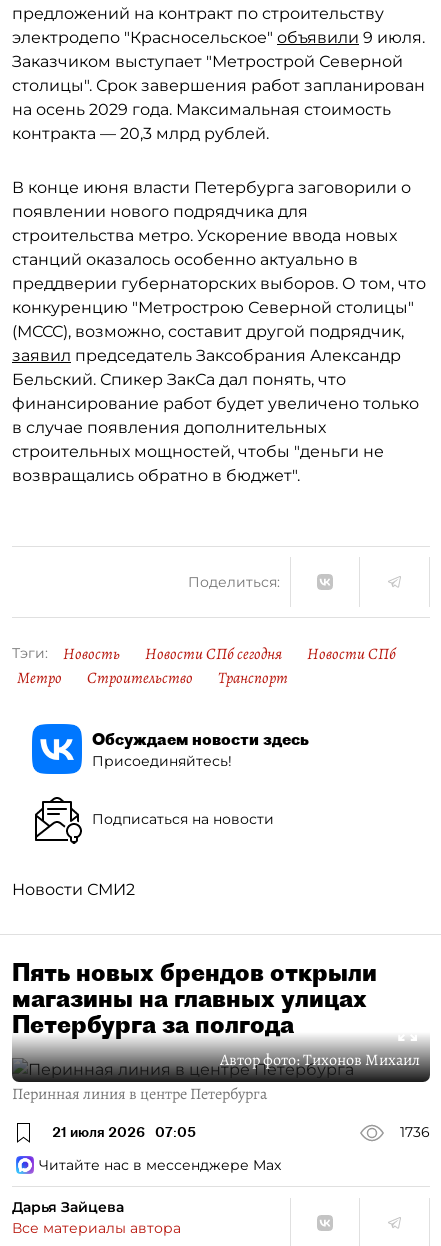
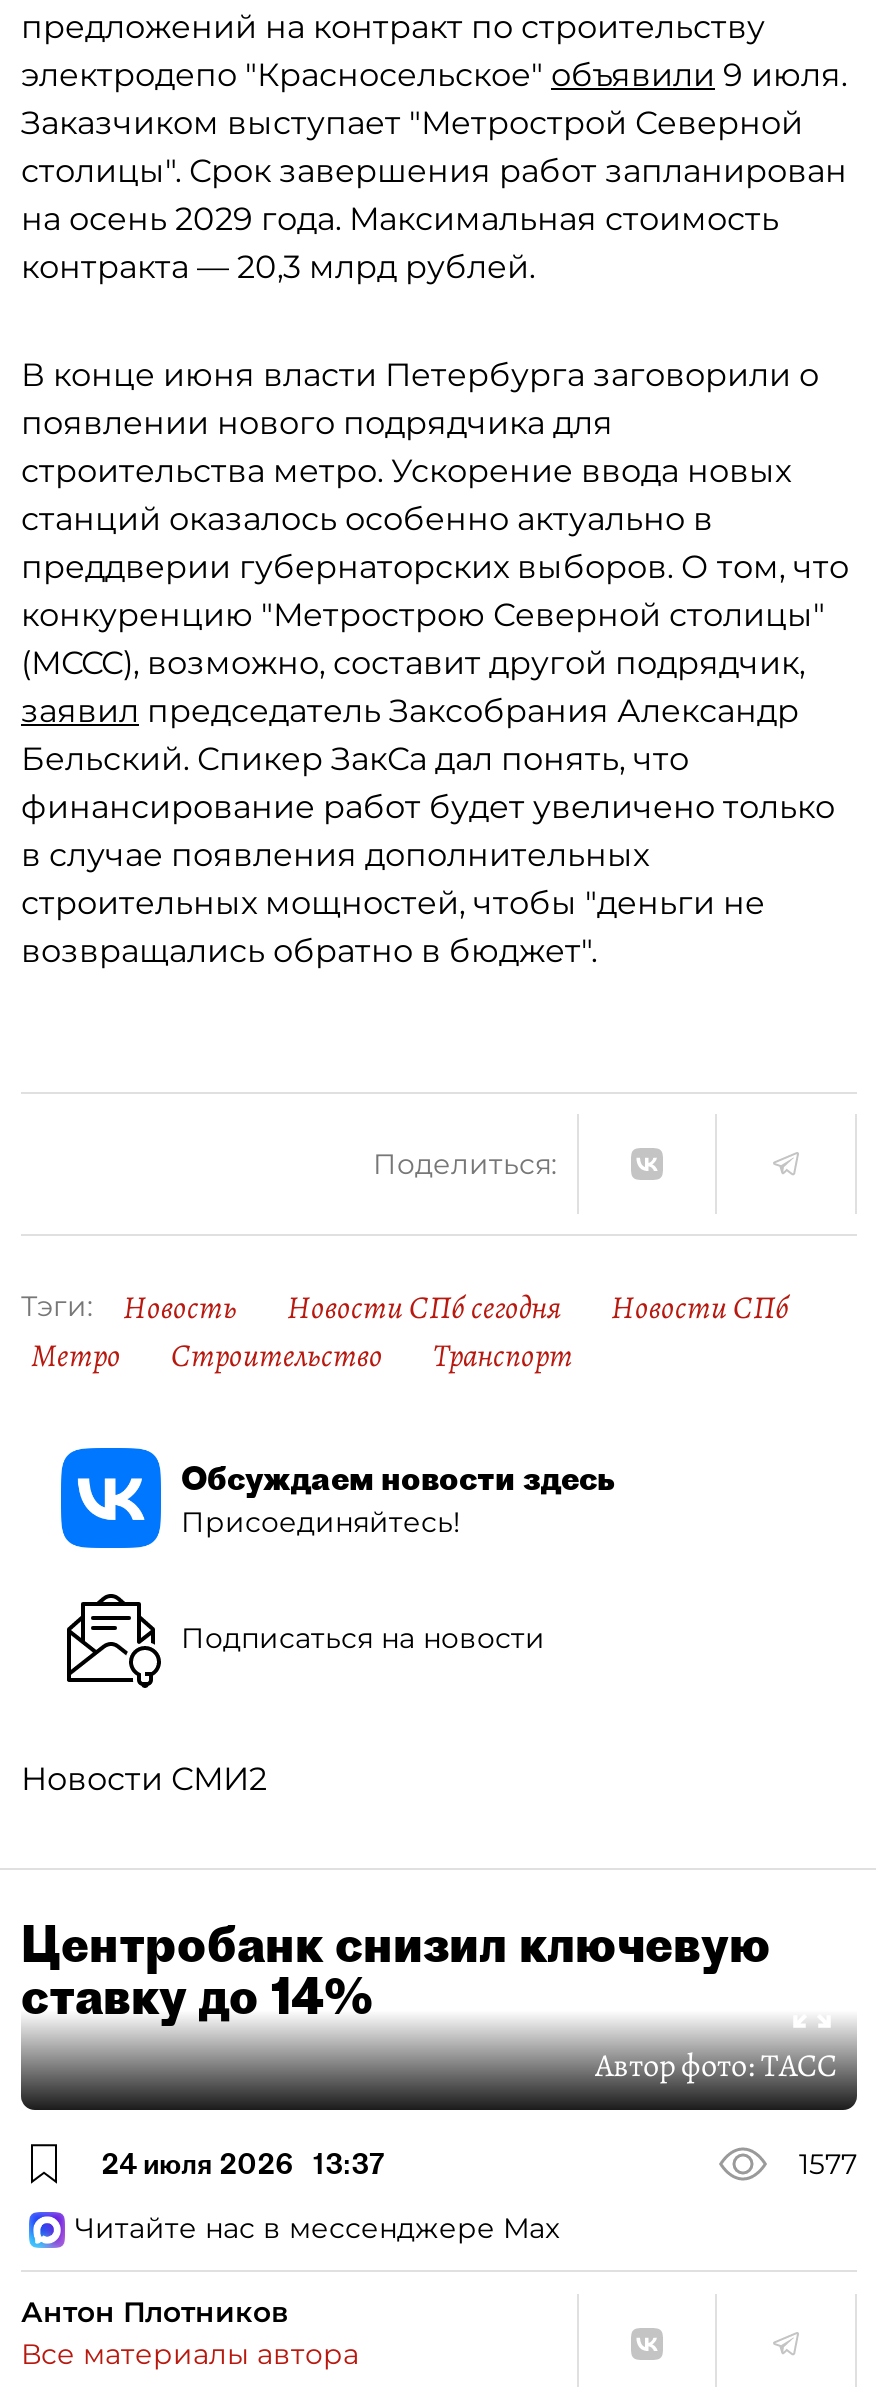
[12,957,430,1141] Пять новых брендов открыли | магазины на главных улицах | Петербурга за полгода | Автор фото: Тихонов Михаил | Перинная линия в центре Петербурга | 21 июля 2026 07:05 | 1736 -> [21,1914,857,2181] Центробанк снизил ключевую | ставку до 14% | Автор фото:ТАСС | 24 июля 2026 13:37 | 1577
[12,1198,124,1216] Дарья Зайцева -> [21,2294,289,2330] Антон Плотников

